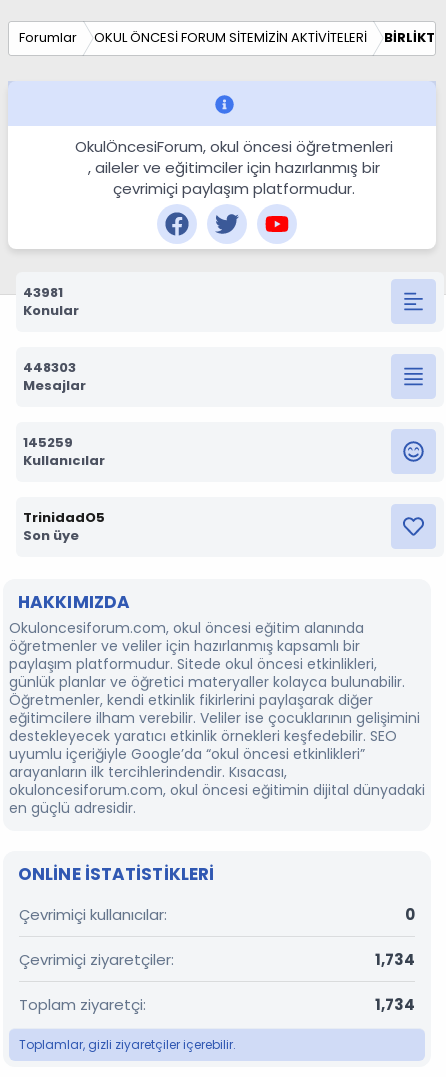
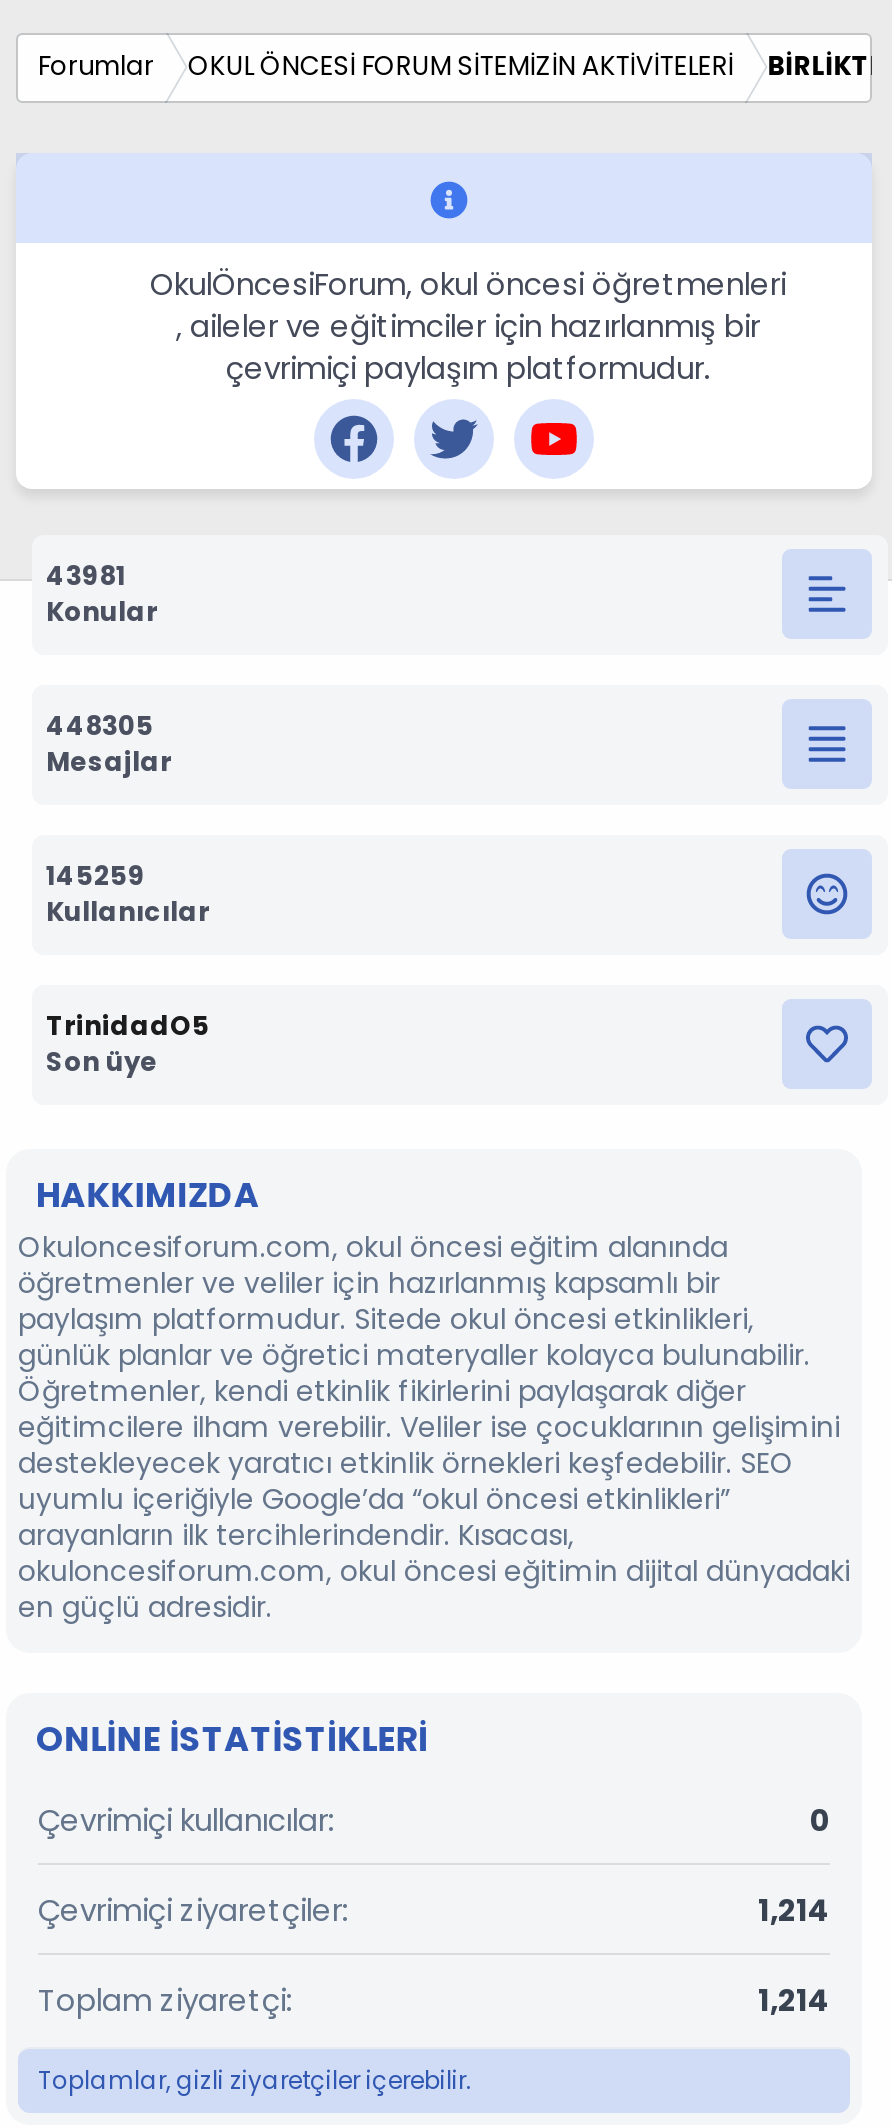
[23,358,76,377] 448303 -> [46,707,154,745] 448305
[375,949,415,970] 1,734 -> [758,1889,830,1931] 1,214
[375,994,415,1015] 1,734 -> [758,1979,830,2021] 1,214

